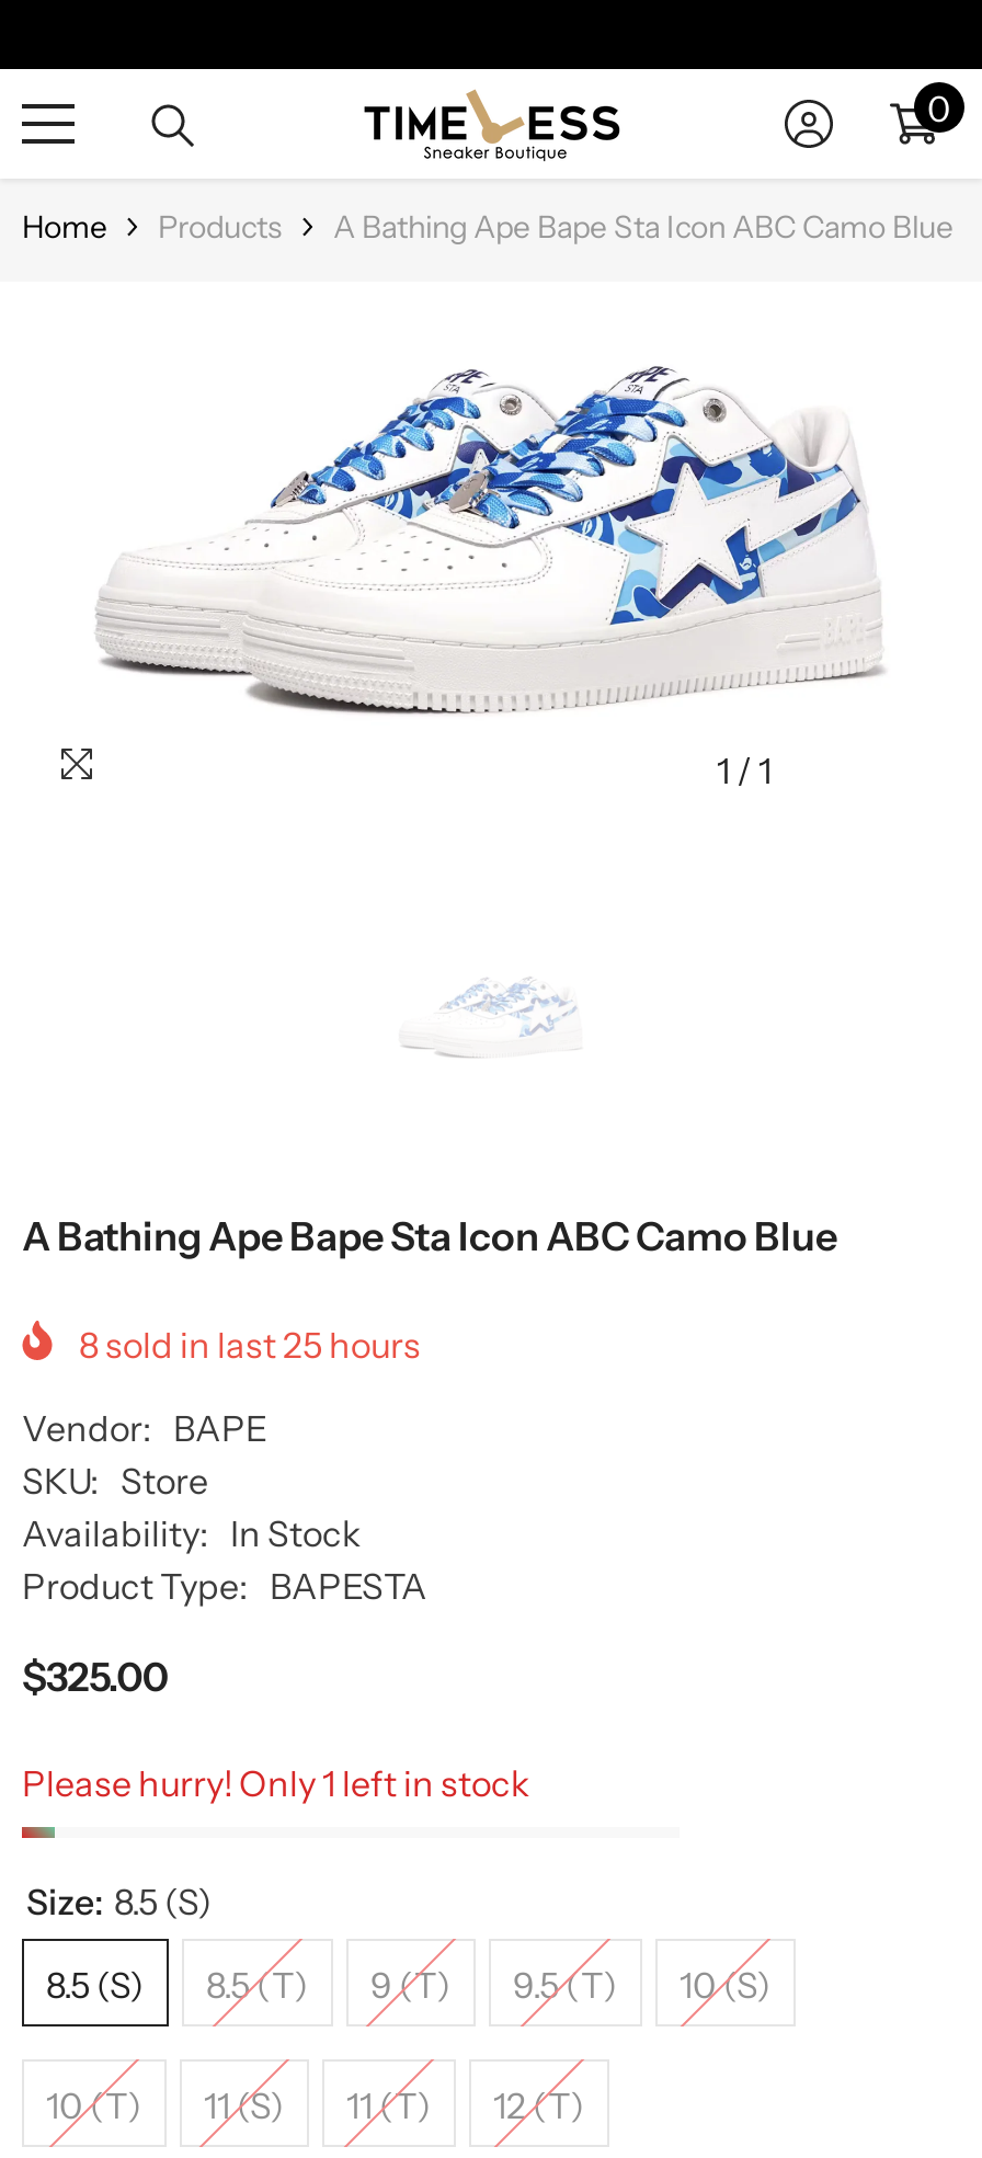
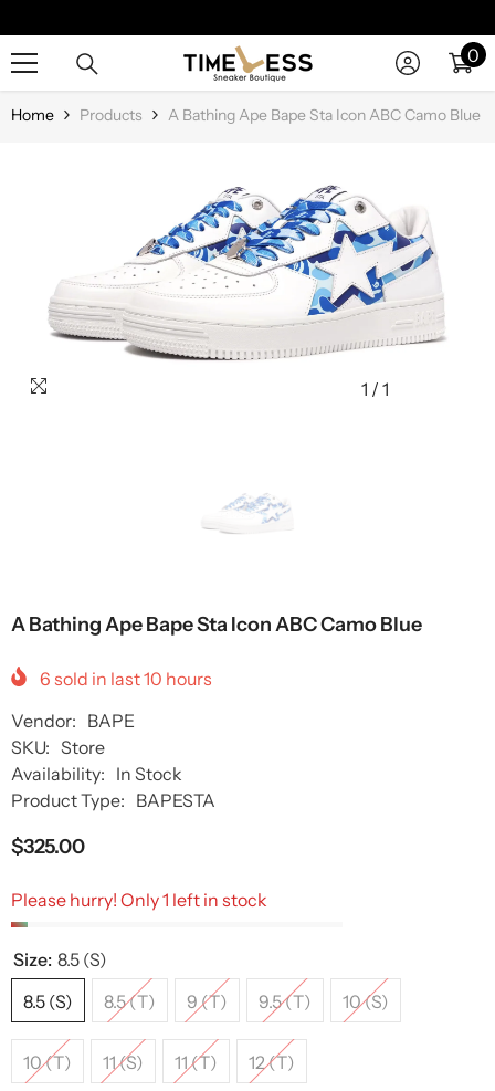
[79,1322,421,1366] 8 sold in last 25 hours -> [40,667,212,689] 6 sold in last 10 hours

